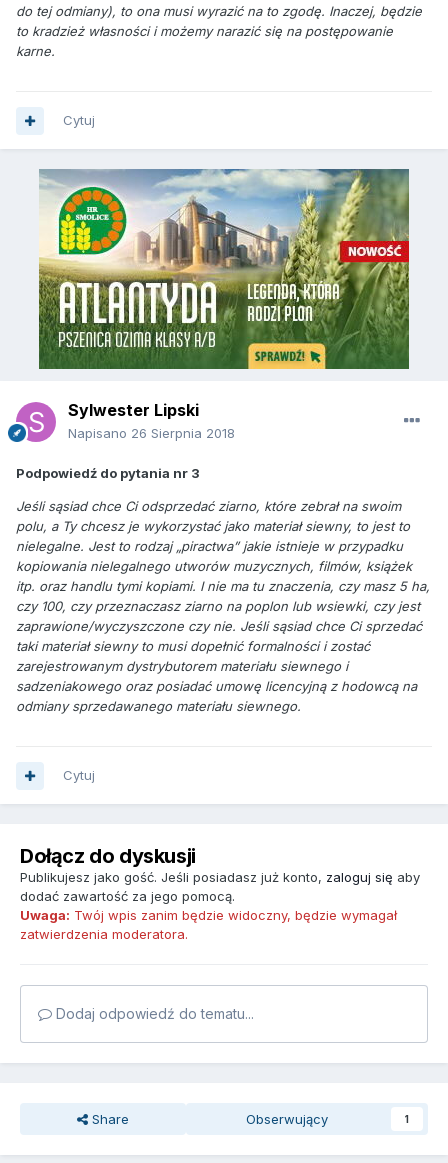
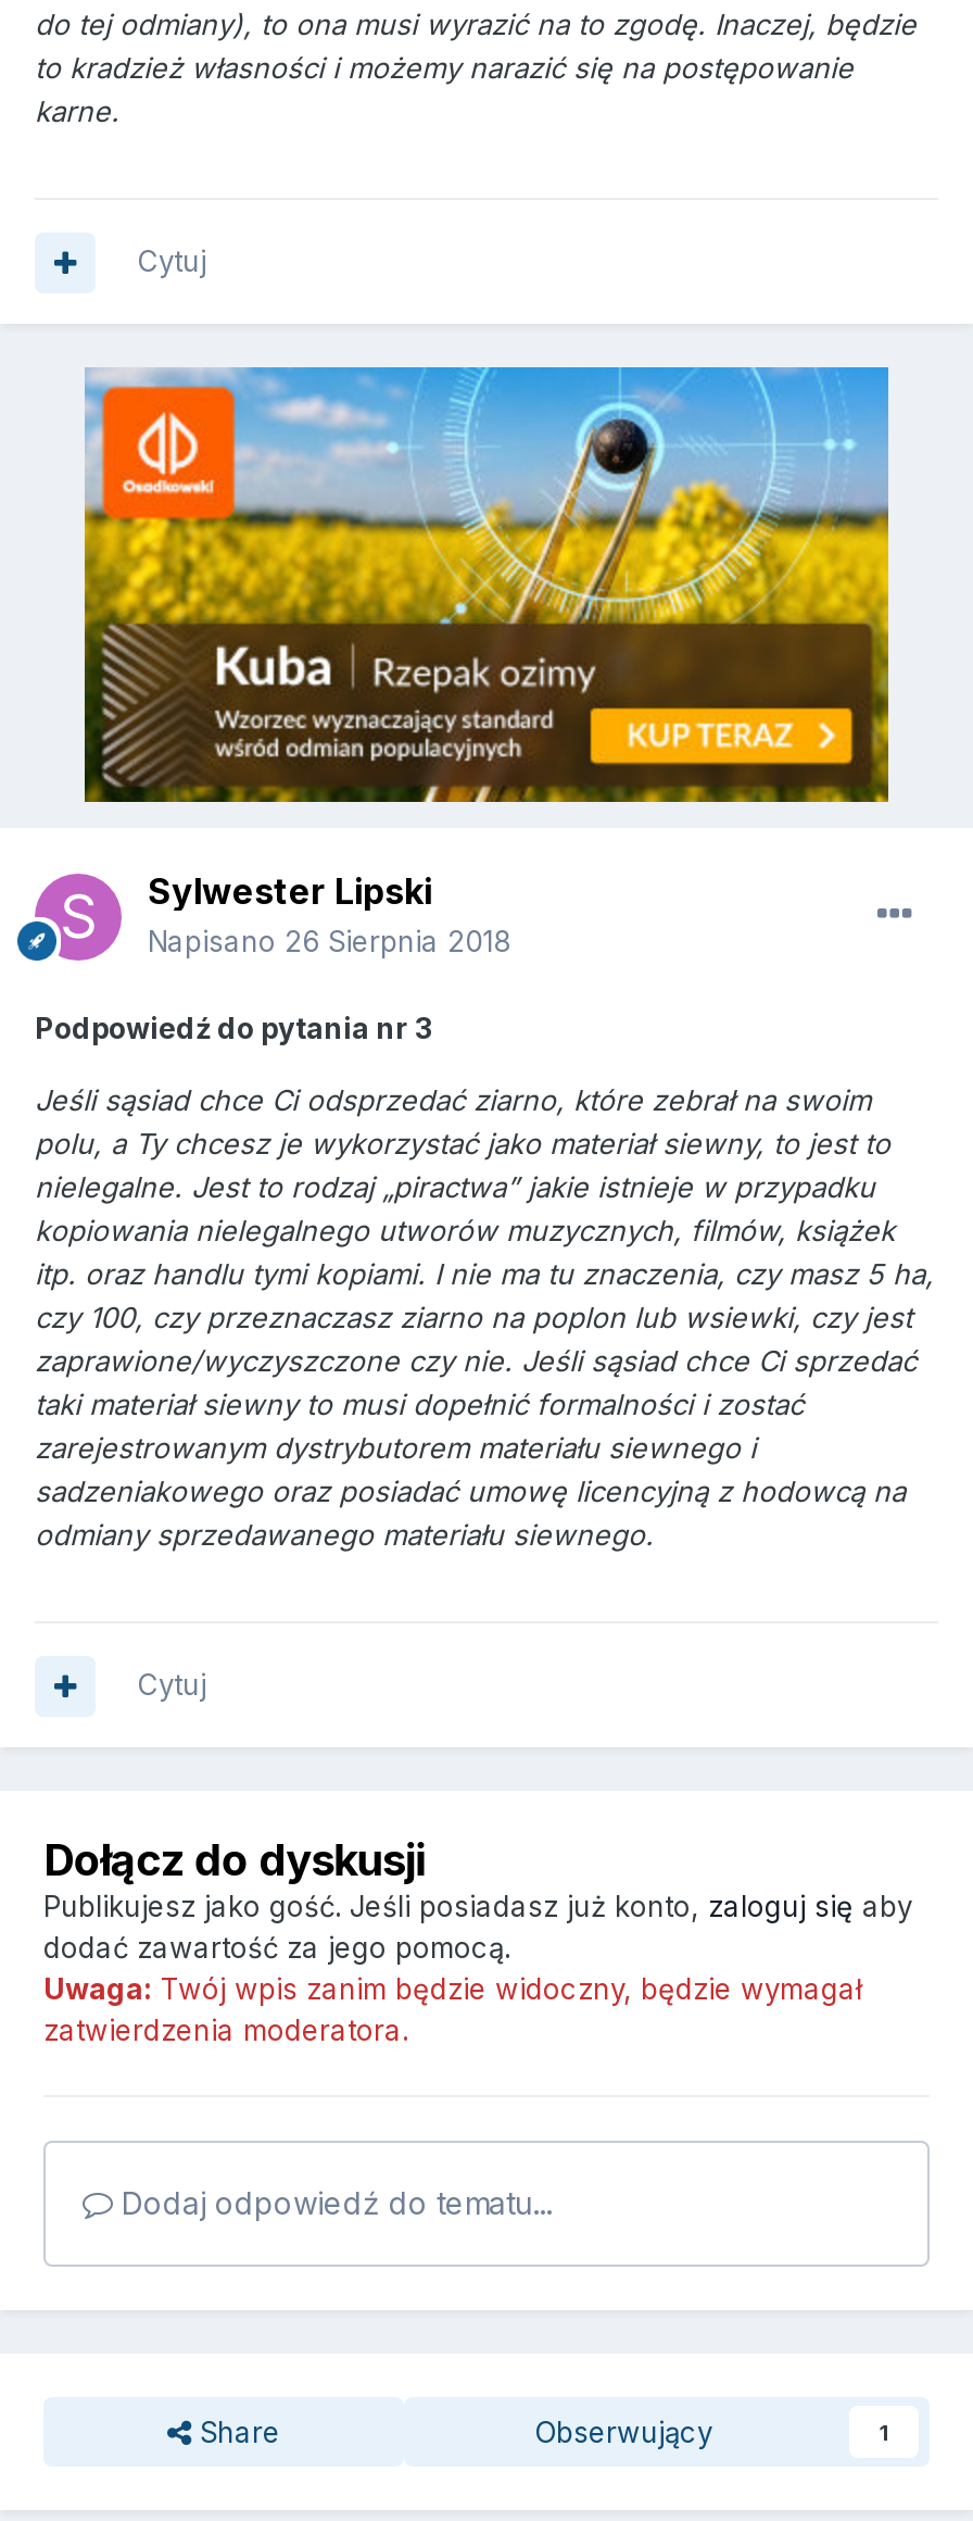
[38,168,410,370] [image] -> [83,365,890,804] [image]

